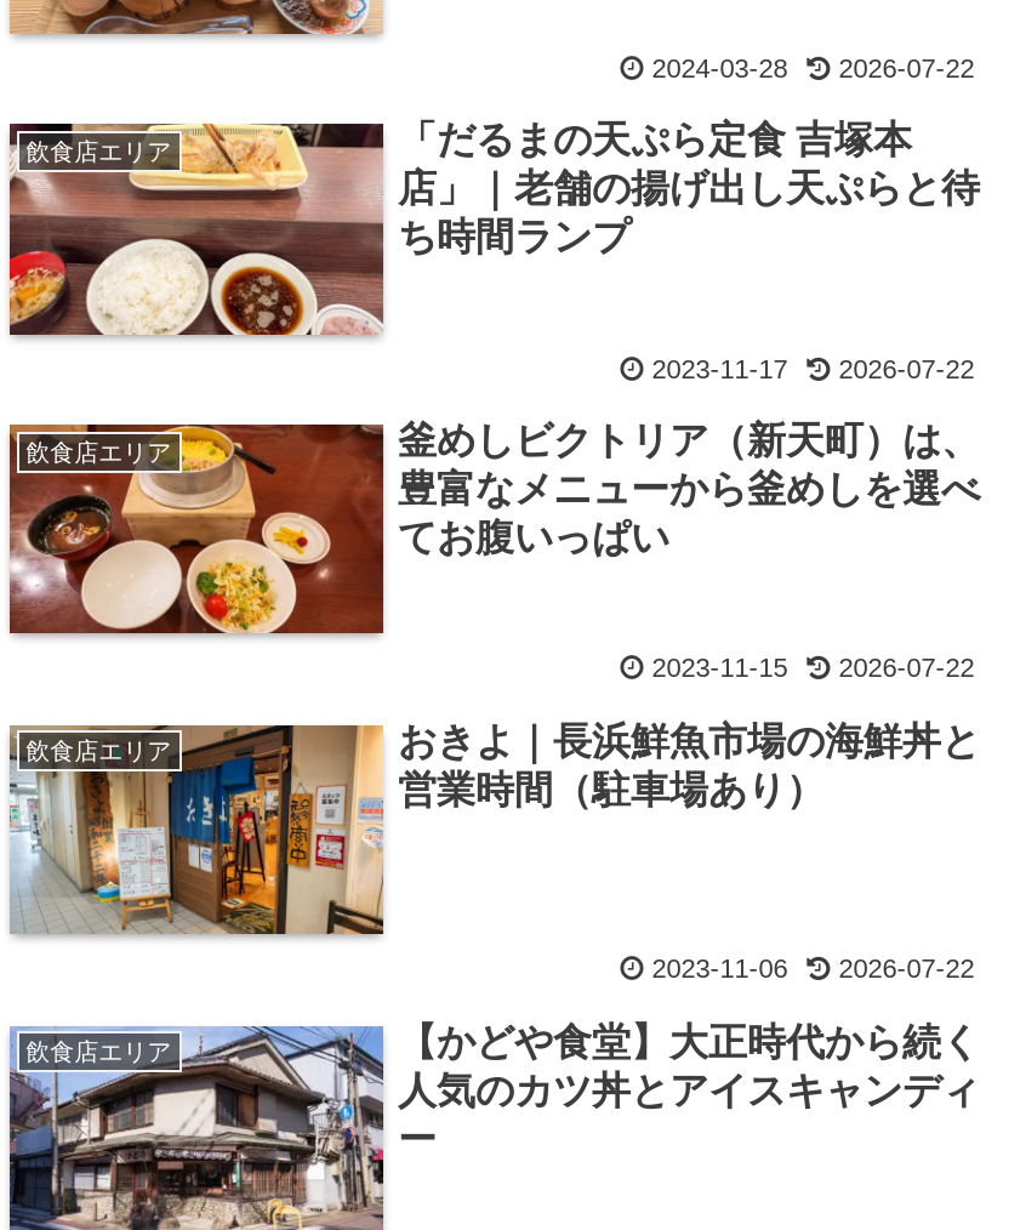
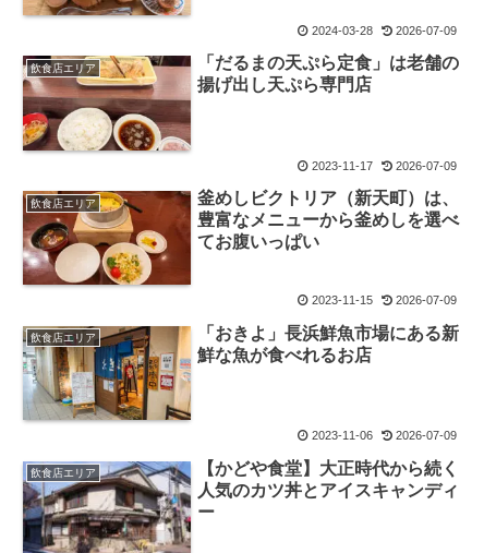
[652,53,975,82] 2024-03-28 2026-07-22 -> [312,24,457,37] 2024-03-28 2026-07-09
[398,120,980,258] 「だるまの天ぷら定食 吉塚本 | 店」｜老舗の揚げ出し天ぷらと待 | ち時間ランプ -> [197,54,459,94] 「だるまの天ぷら定食」は老舗の | 揚げ出し天ぷら専門店
[652,353,975,383] 2023-11-17 2026-07-22 -> [312,159,457,172] 2023-11-17 2026-07-09
[652,654,975,683] 2023-11-15 2026-07-22 -> [312,294,457,307] 2023-11-15 2026-07-09
[398,720,980,810] おきよ｜長浜鮮魚市場の海鮮丼と | 営業時間（駐車場あり） -> [197,324,459,364] 「おきよ」長浜鮮魚市場にある新 | 鮮な魚が食べれるお店
[652,954,975,983] 2023-11-06 2026-07-22 -> [312,429,457,442] 2023-11-06 2026-07-09

